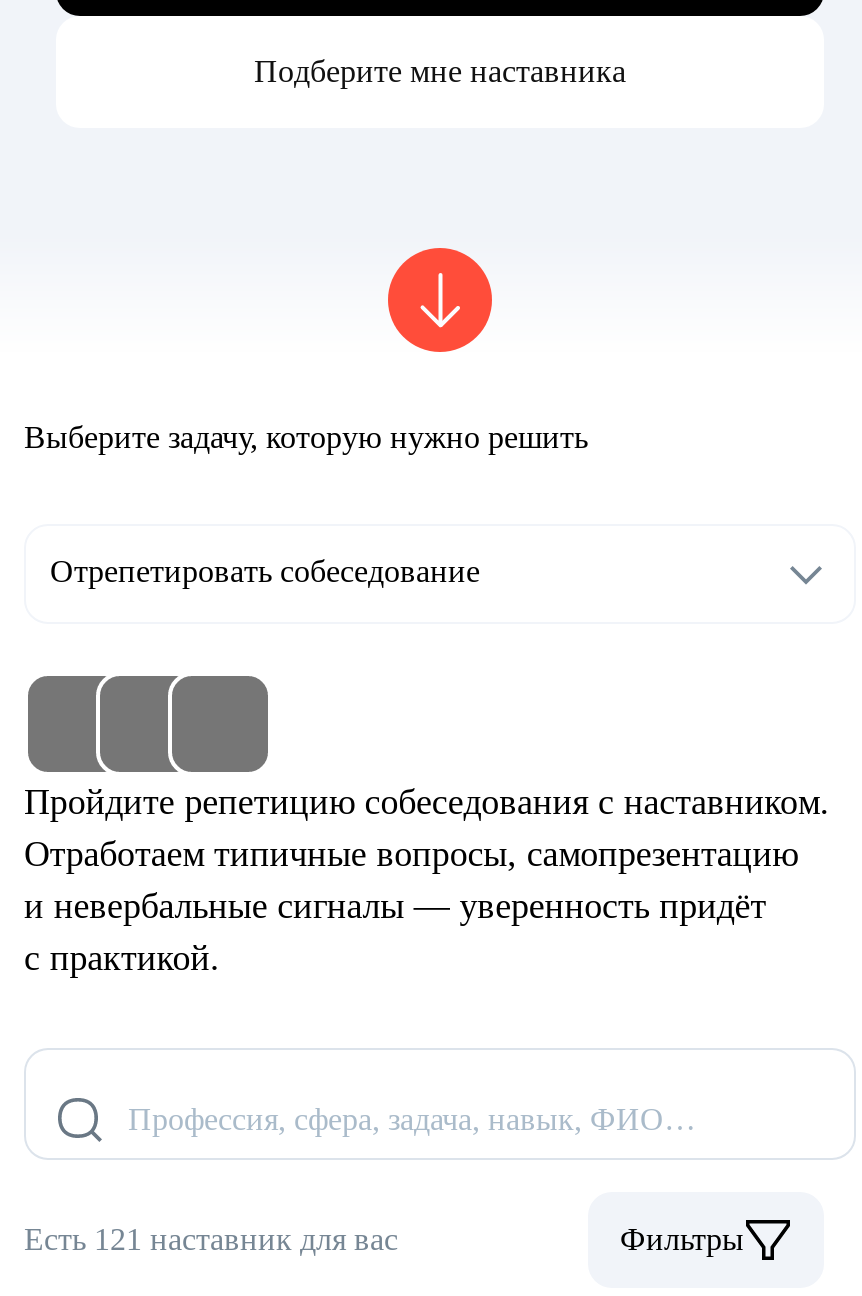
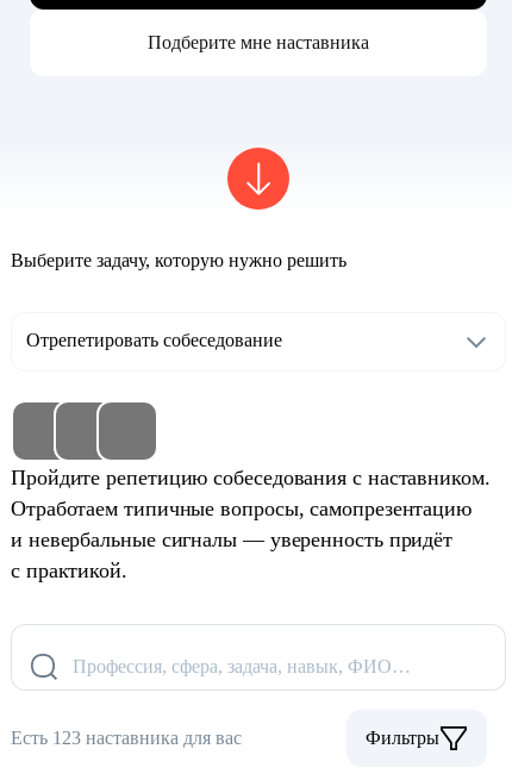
[24,1222,398,1256] Есть 121 наставник для вас -> [11,728,242,748] Есть 123 наставника для вас

